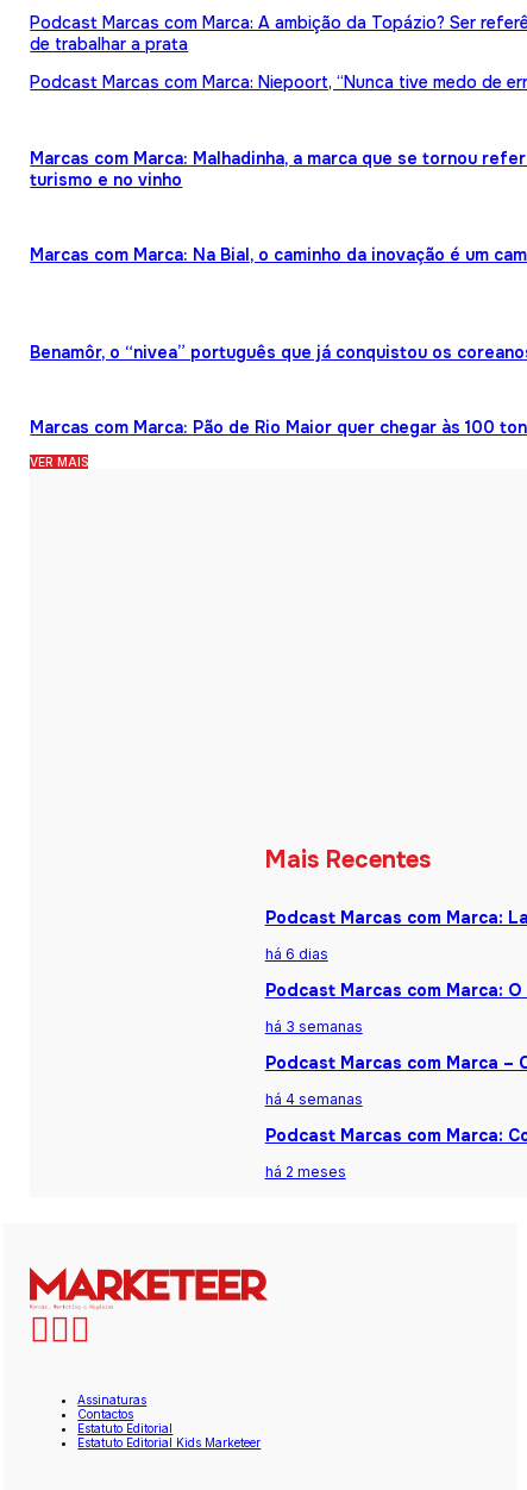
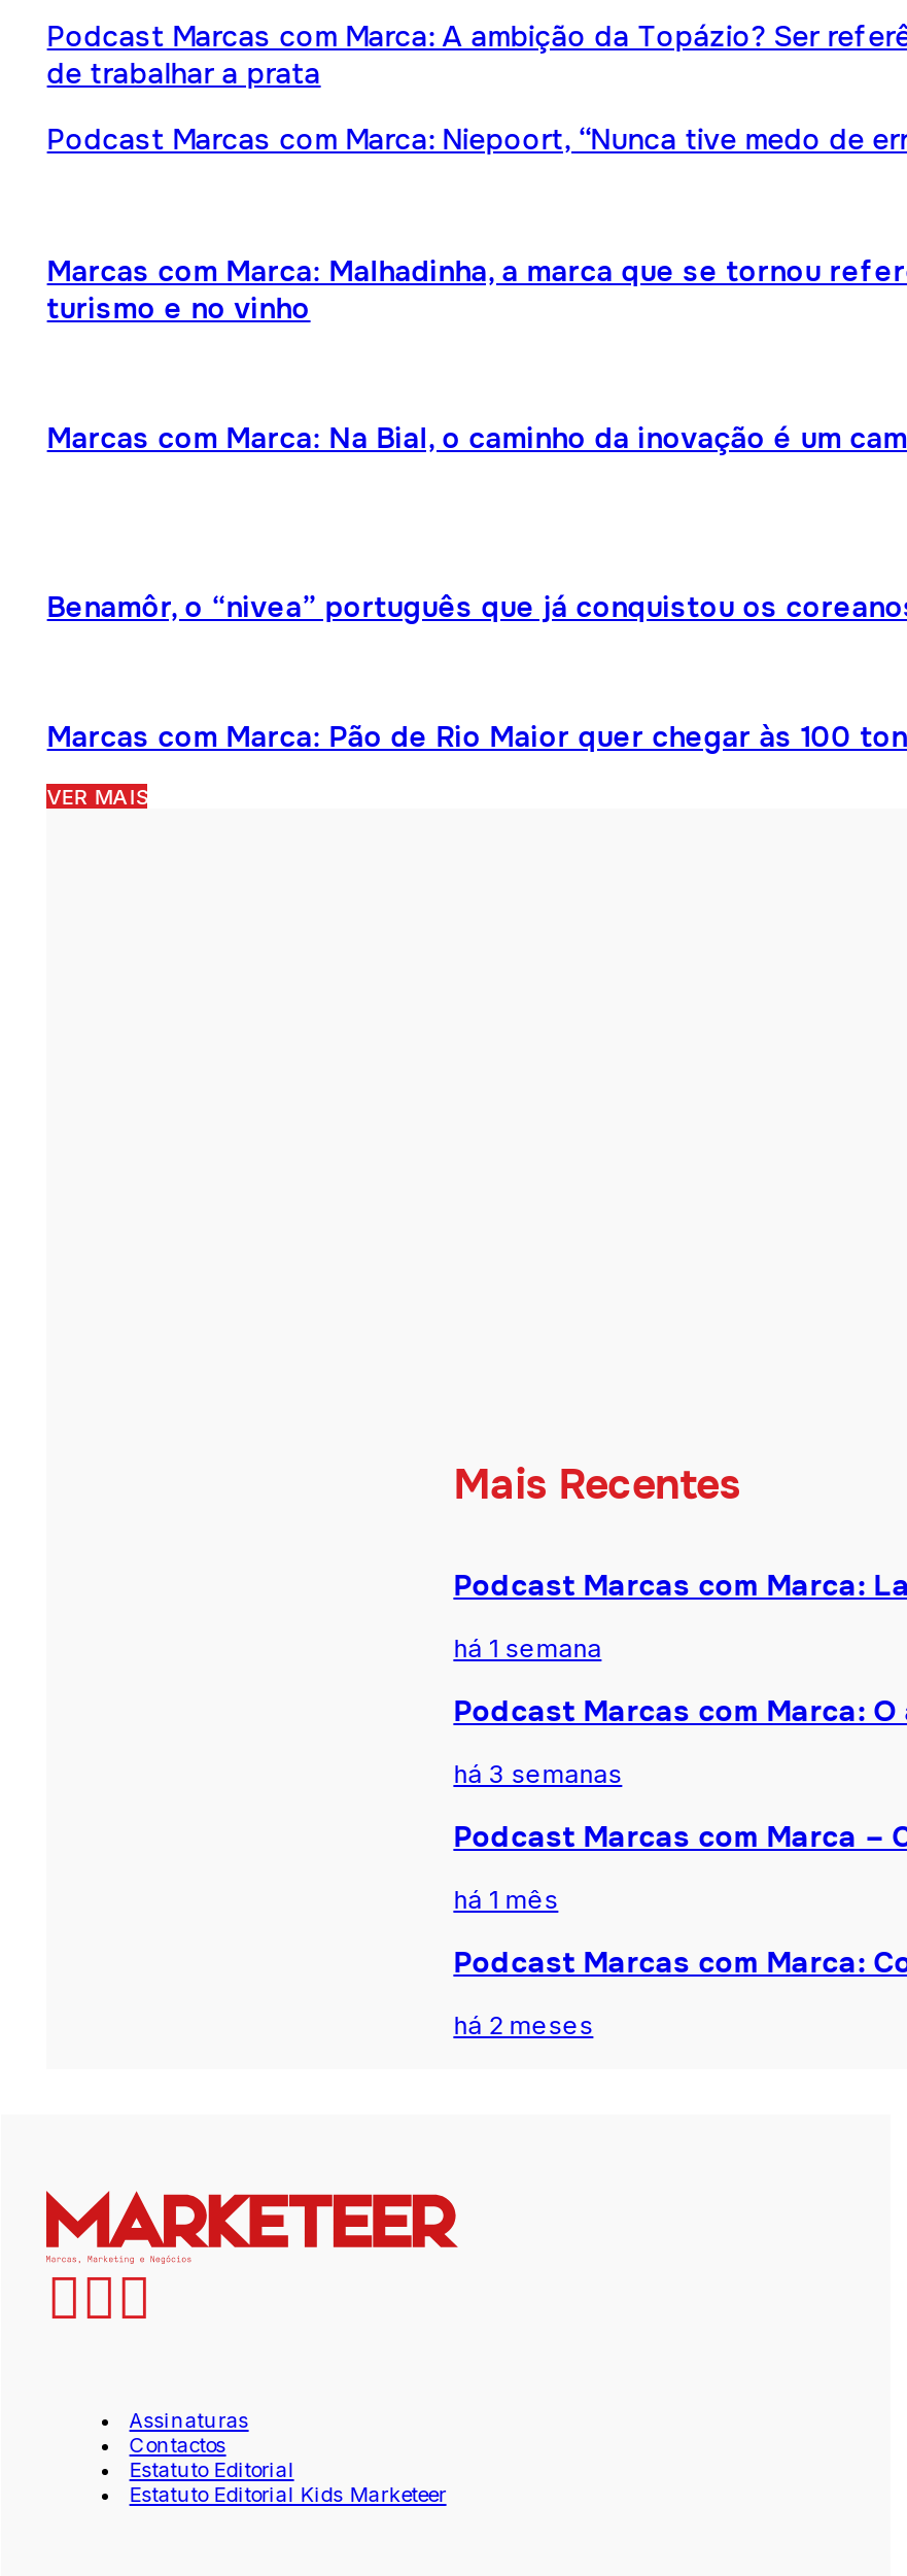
[265,945,328,963] há 6 dias -> [453,1633,602,1664] há 1 semana
[265,1090,362,1108] há 4 semanas -> [453,1884,558,1915] há 1 mês

